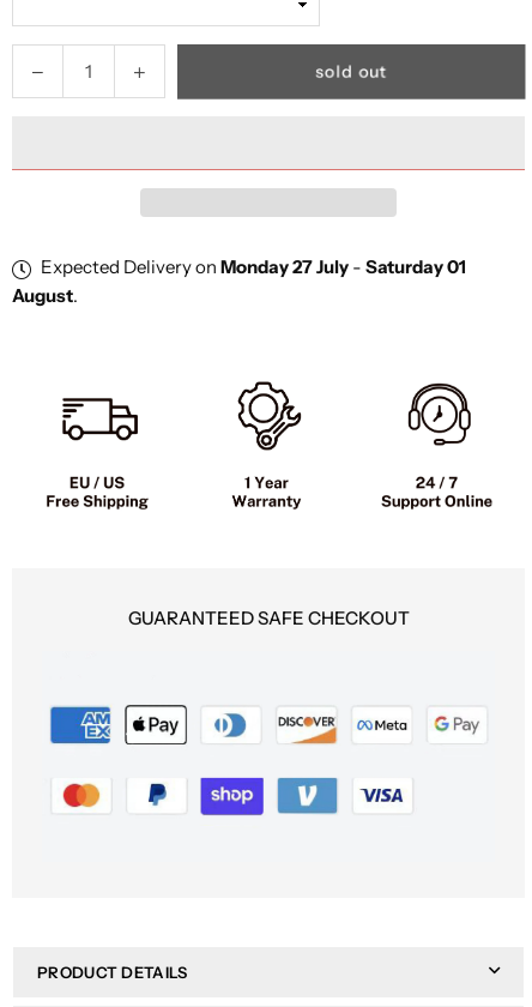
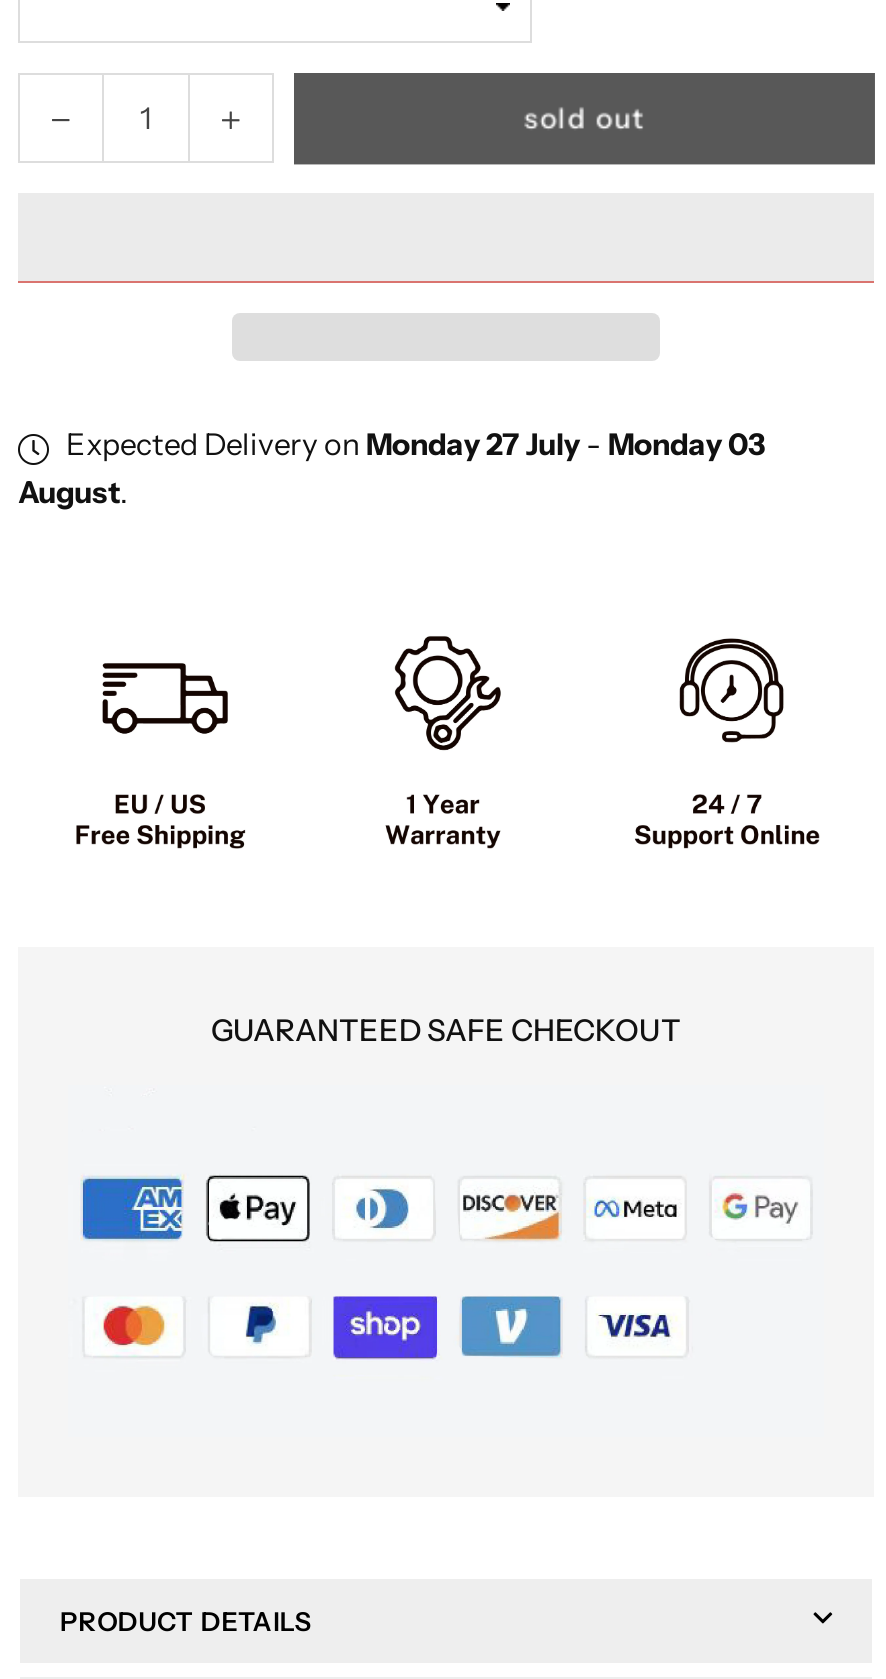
[37,255,466,278] Expected Delivery on Monday 27 July - Saturday 01 -> [60,425,766,463] Expected Delivery on Monday 27 July - Monday 03

